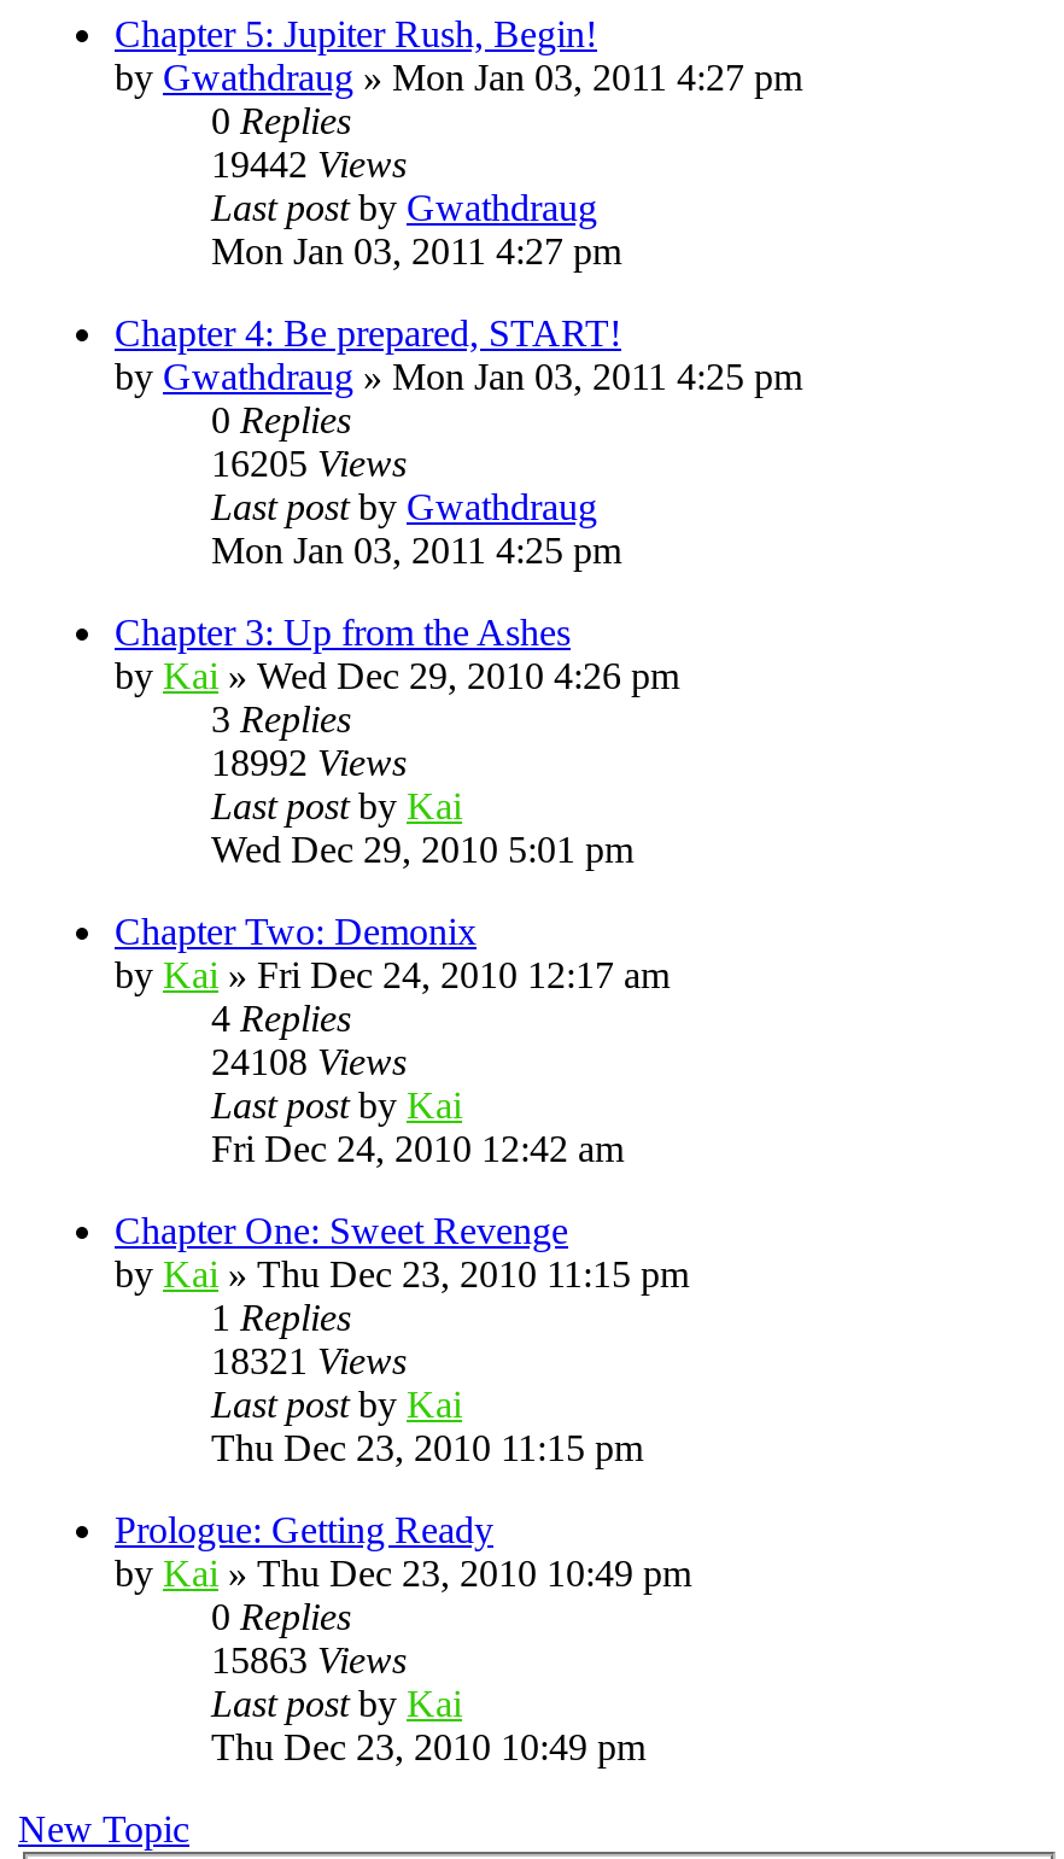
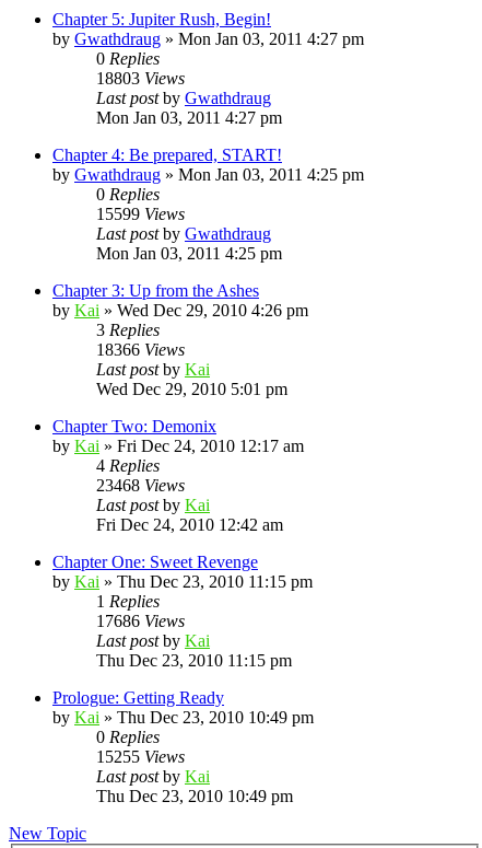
[211,143,407,184] 19442 Views -> [96,69,185,87] 18803 Views
[211,442,407,484] 16205 Views -> [96,205,185,223] 15599 Views
[211,742,407,783] 18992 Views -> [96,340,185,359] 18366 Views
[211,1041,407,1082] 24108 Views -> [96,476,185,494] 23468 Views
[211,1340,407,1381] 18321 Views -> [96,612,185,630] 17686 Views
[211,1639,407,1680] 15863 Views -> [96,747,185,766] 15255 Views

